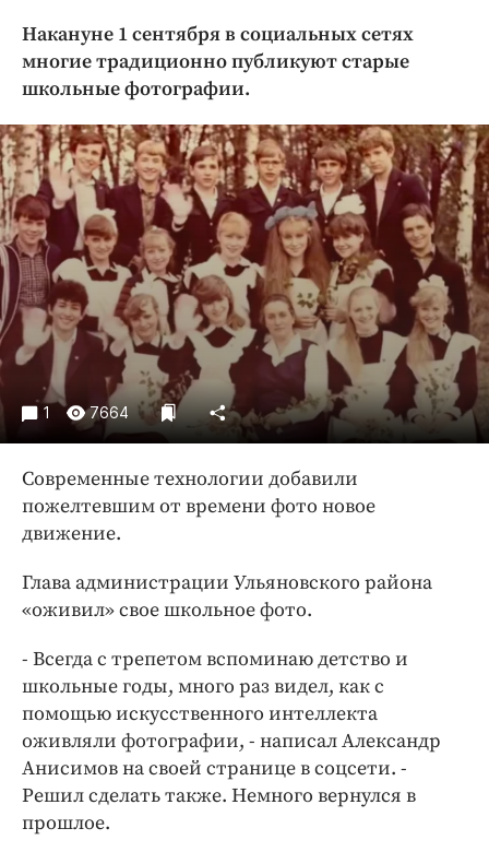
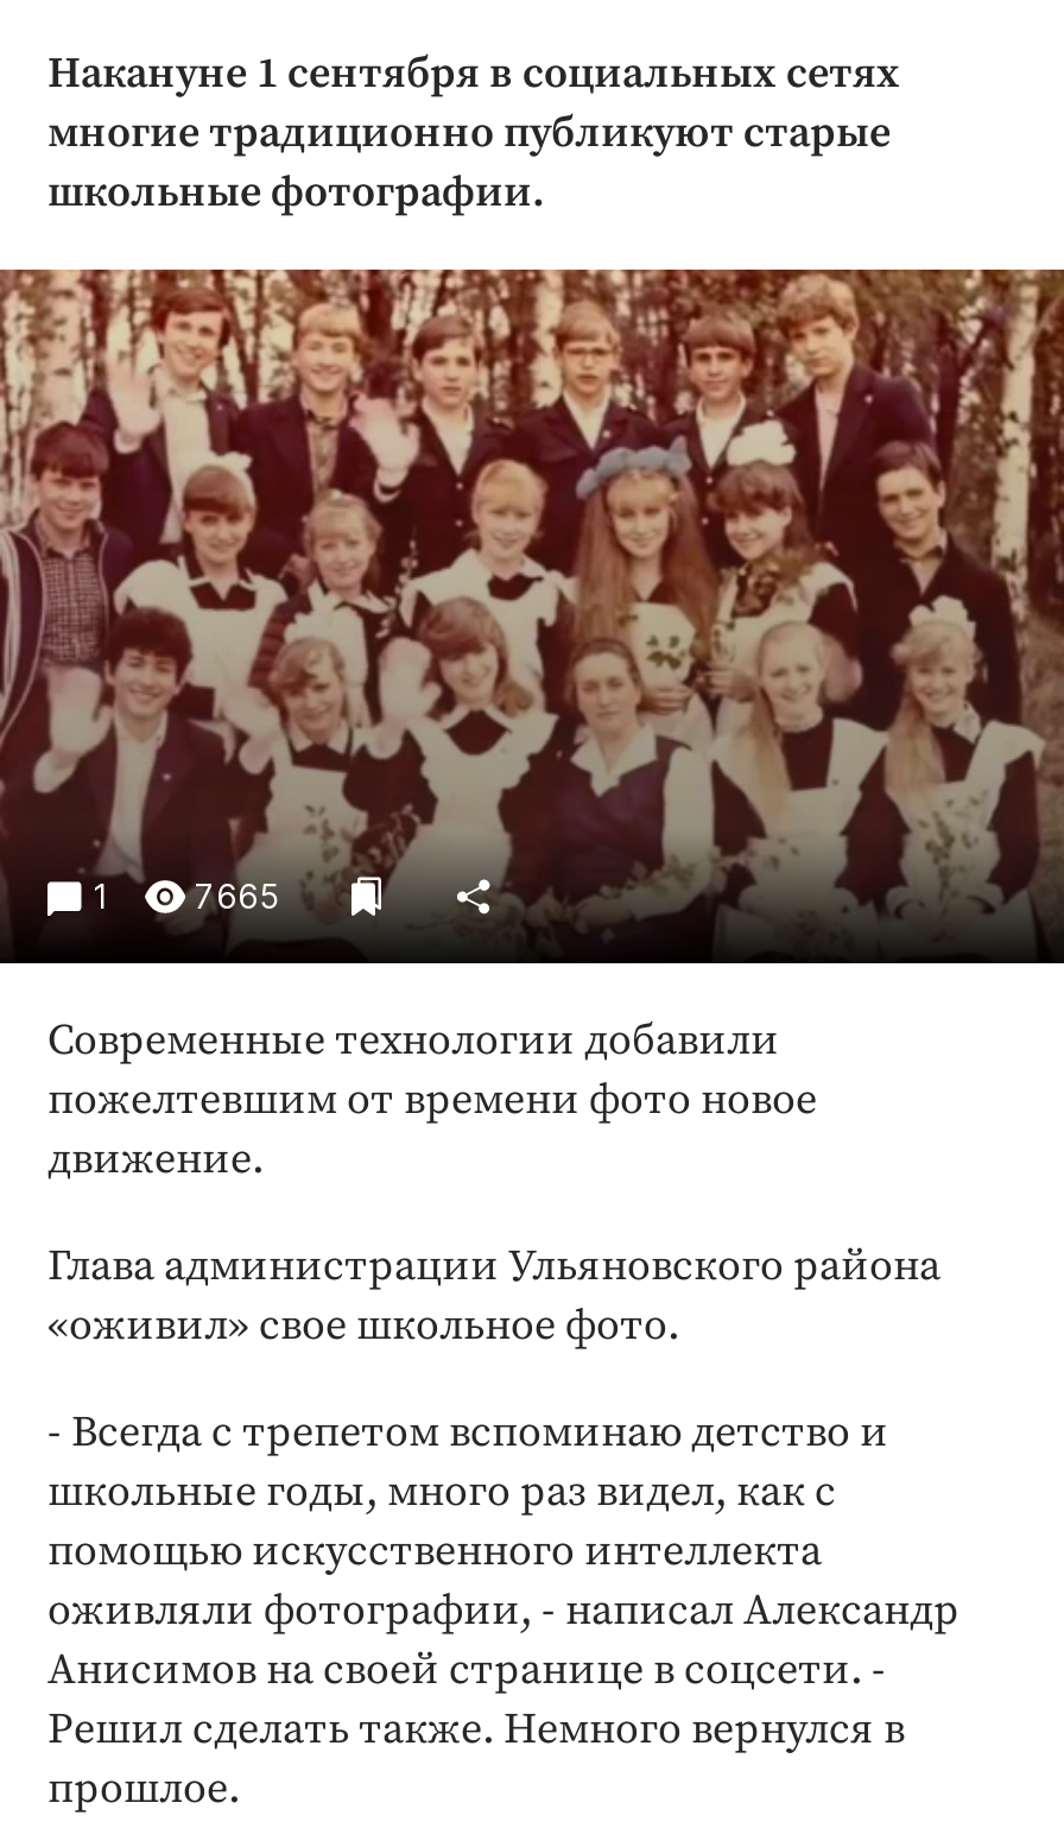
[90,403,129,422] 7664 -> [195,876,280,916] 7665

